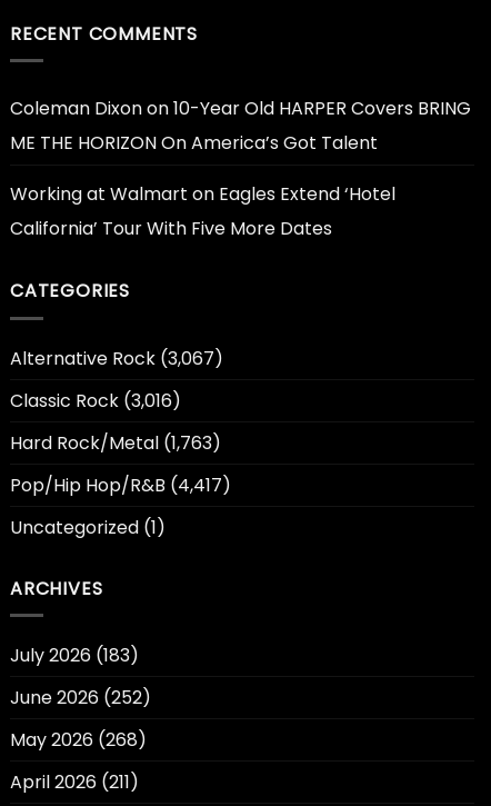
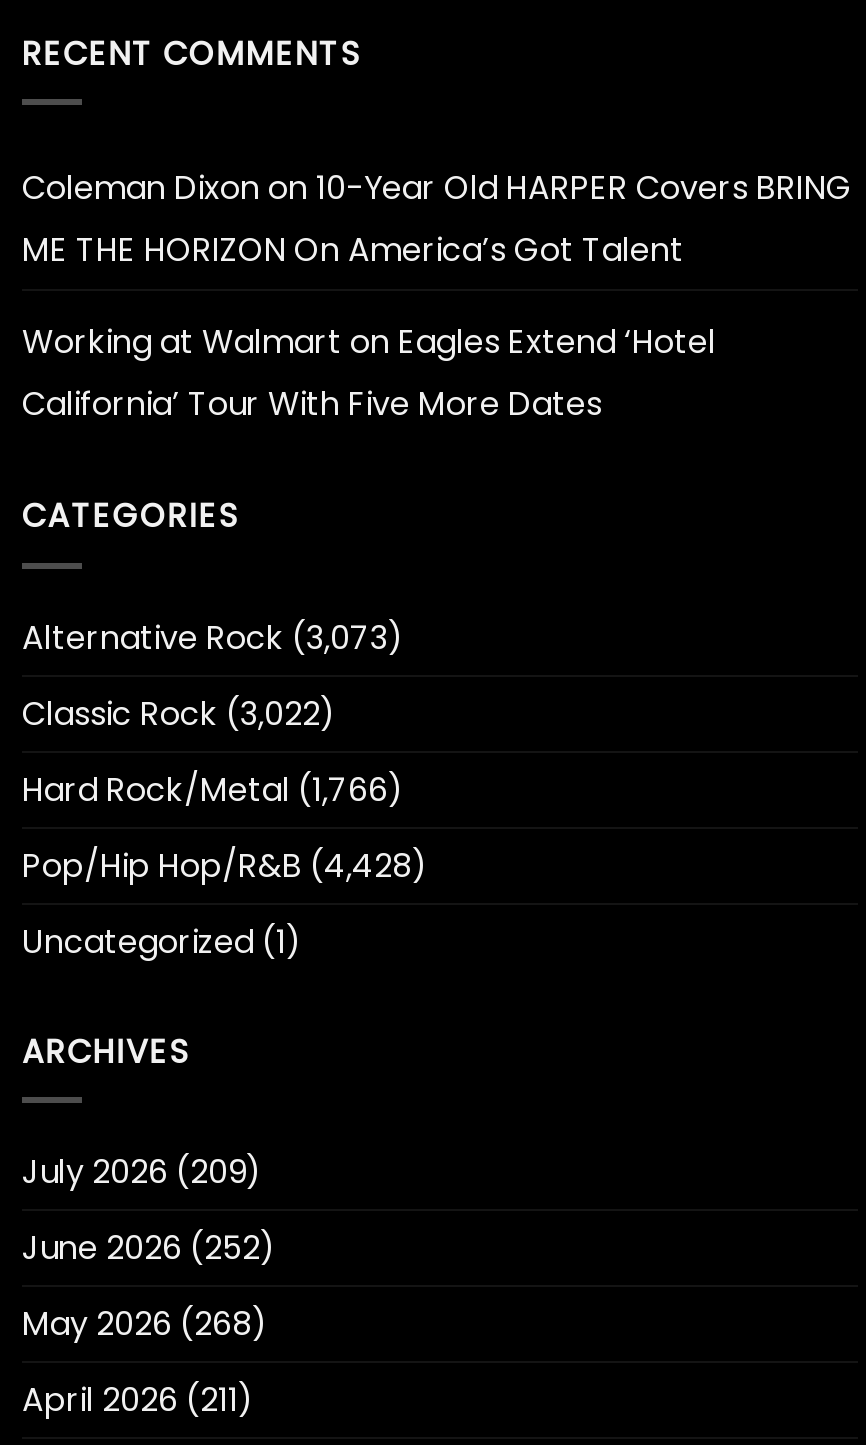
[10,345,223,371] Alternative Rock (3,067) -> [22,614,404,660] Alternative Rock (3,073)
[10,388,181,413] Classic Rock (3,016) -> [22,690,336,736] Classic Rock (3,022)
[10,430,221,455] Hard Rock/Metal (1,763) -> [22,766,404,812] Hard Rock/Metal (1,766)
[10,472,231,498] Pop/Hip Hop/R&B (4,417) -> [22,842,428,888] Pop/Hip Hop/R&B (4,428)
[10,643,139,668] July 2026 (183) -> [22,1149,262,1195] July 2026 (209)

